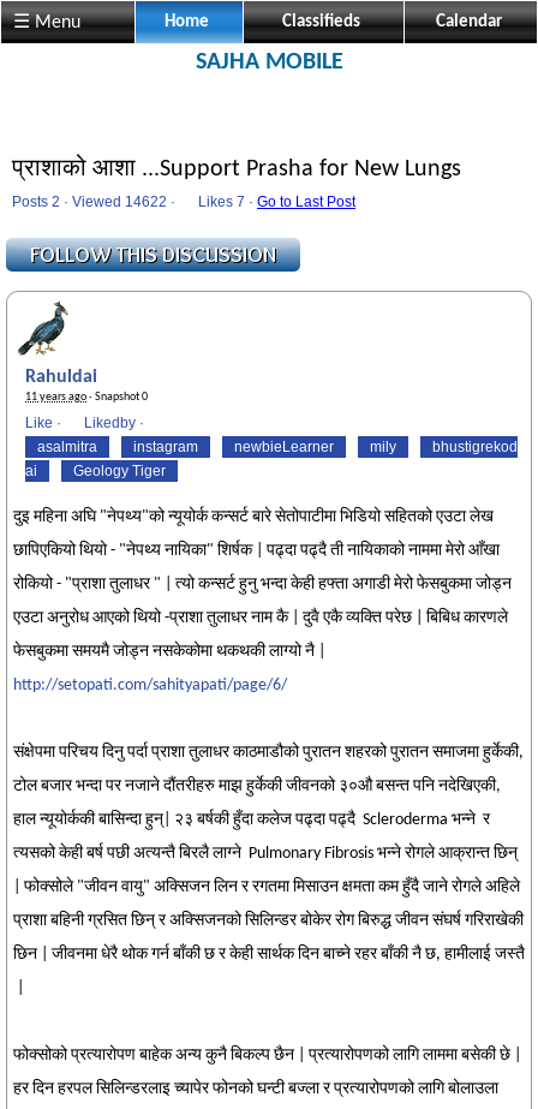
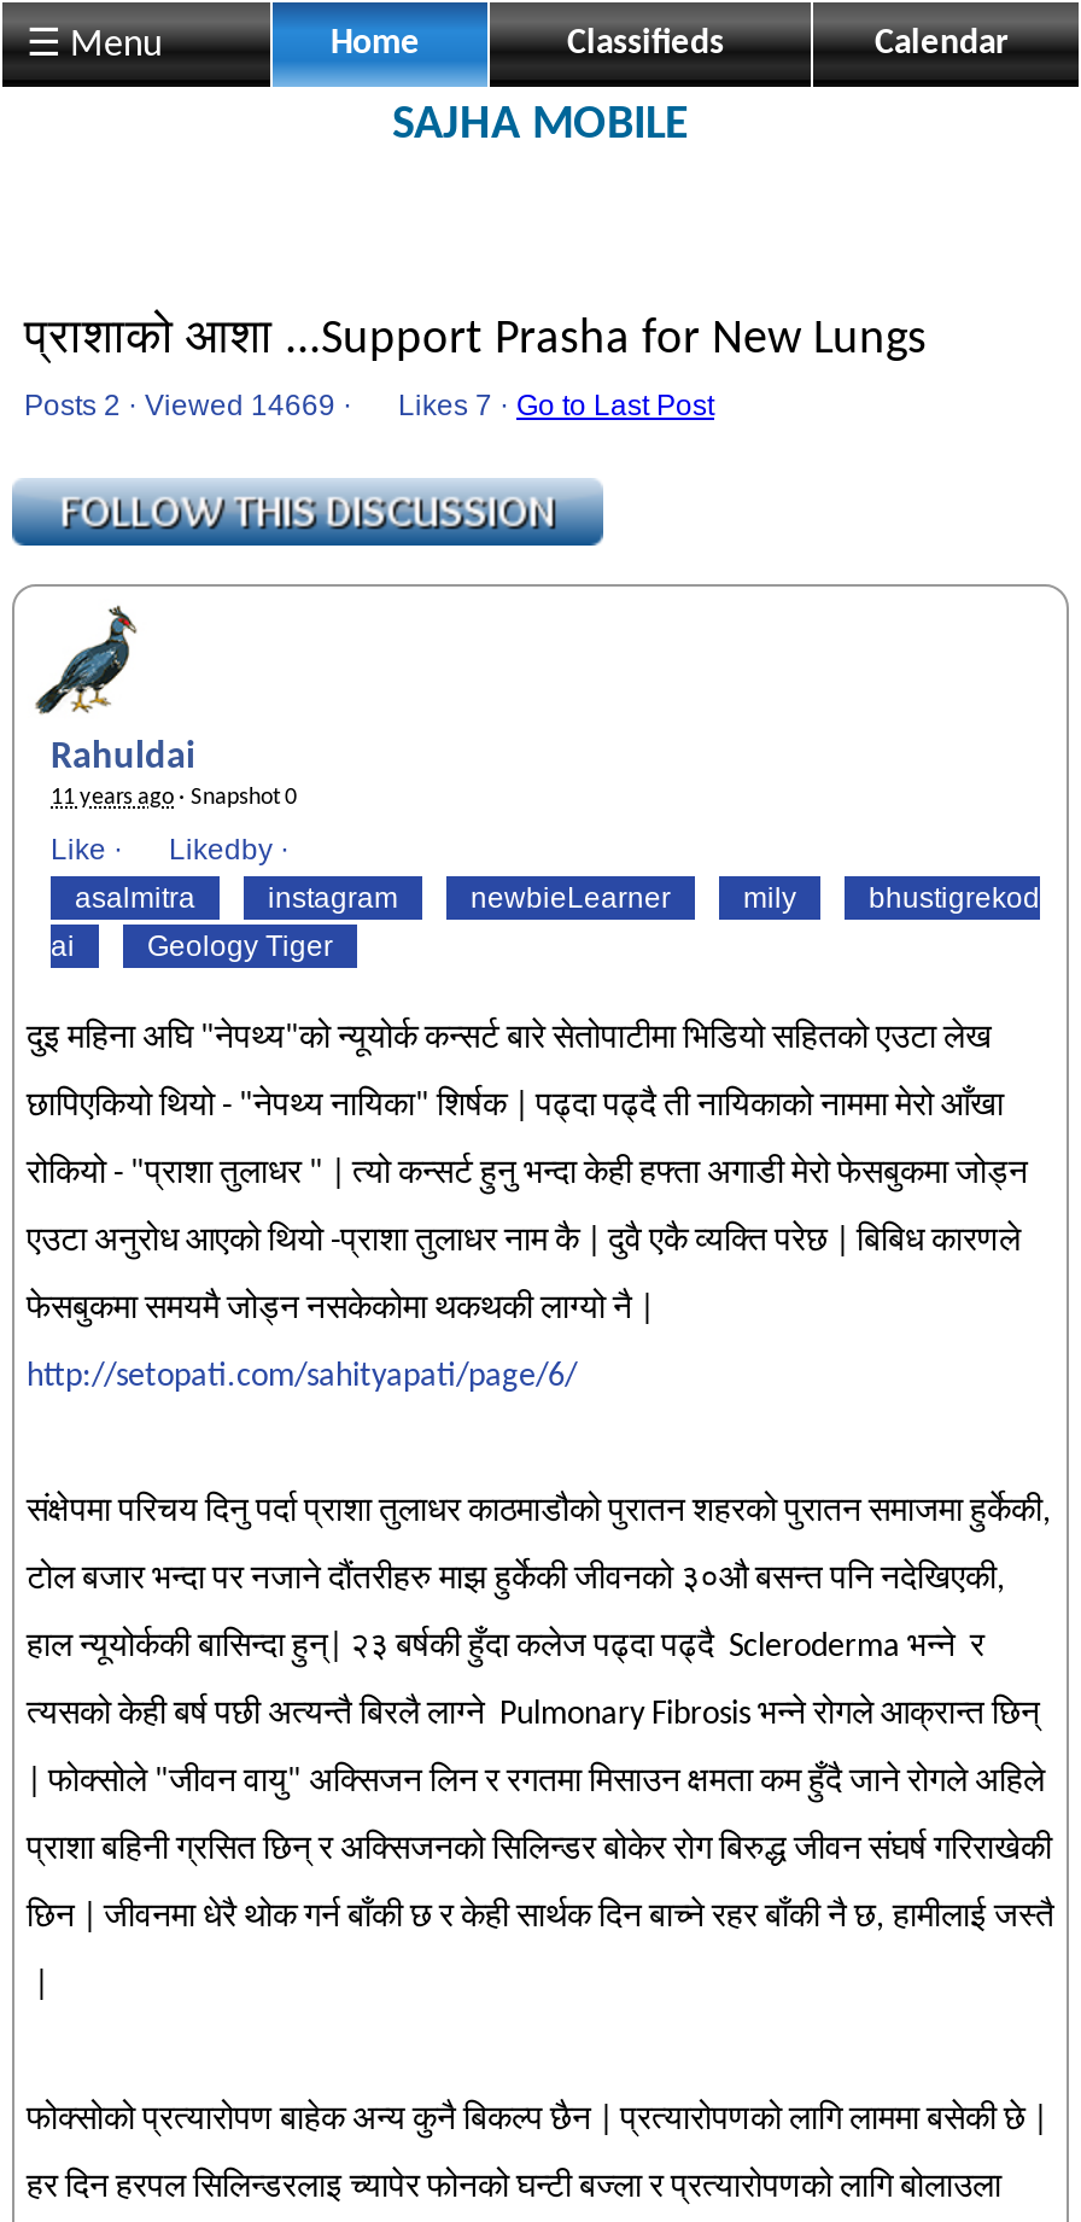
[12,193,355,210] Posts 2 · Viewed 14622 · Likes 7 · Go to Last Post -> [24,389,714,422] Posts 2 · Viewed 14669 · Likes 7 · Go to Last Post

